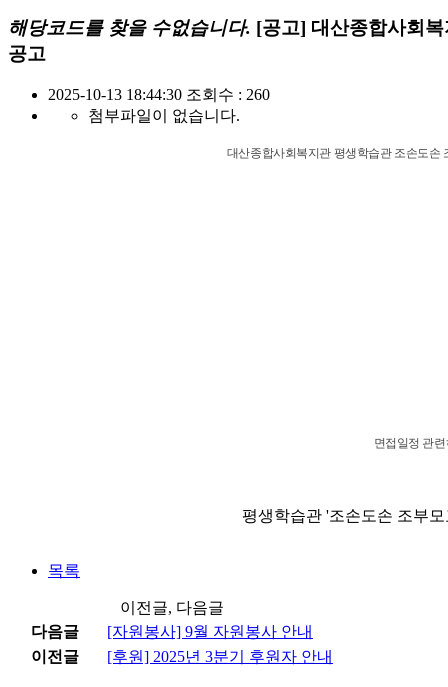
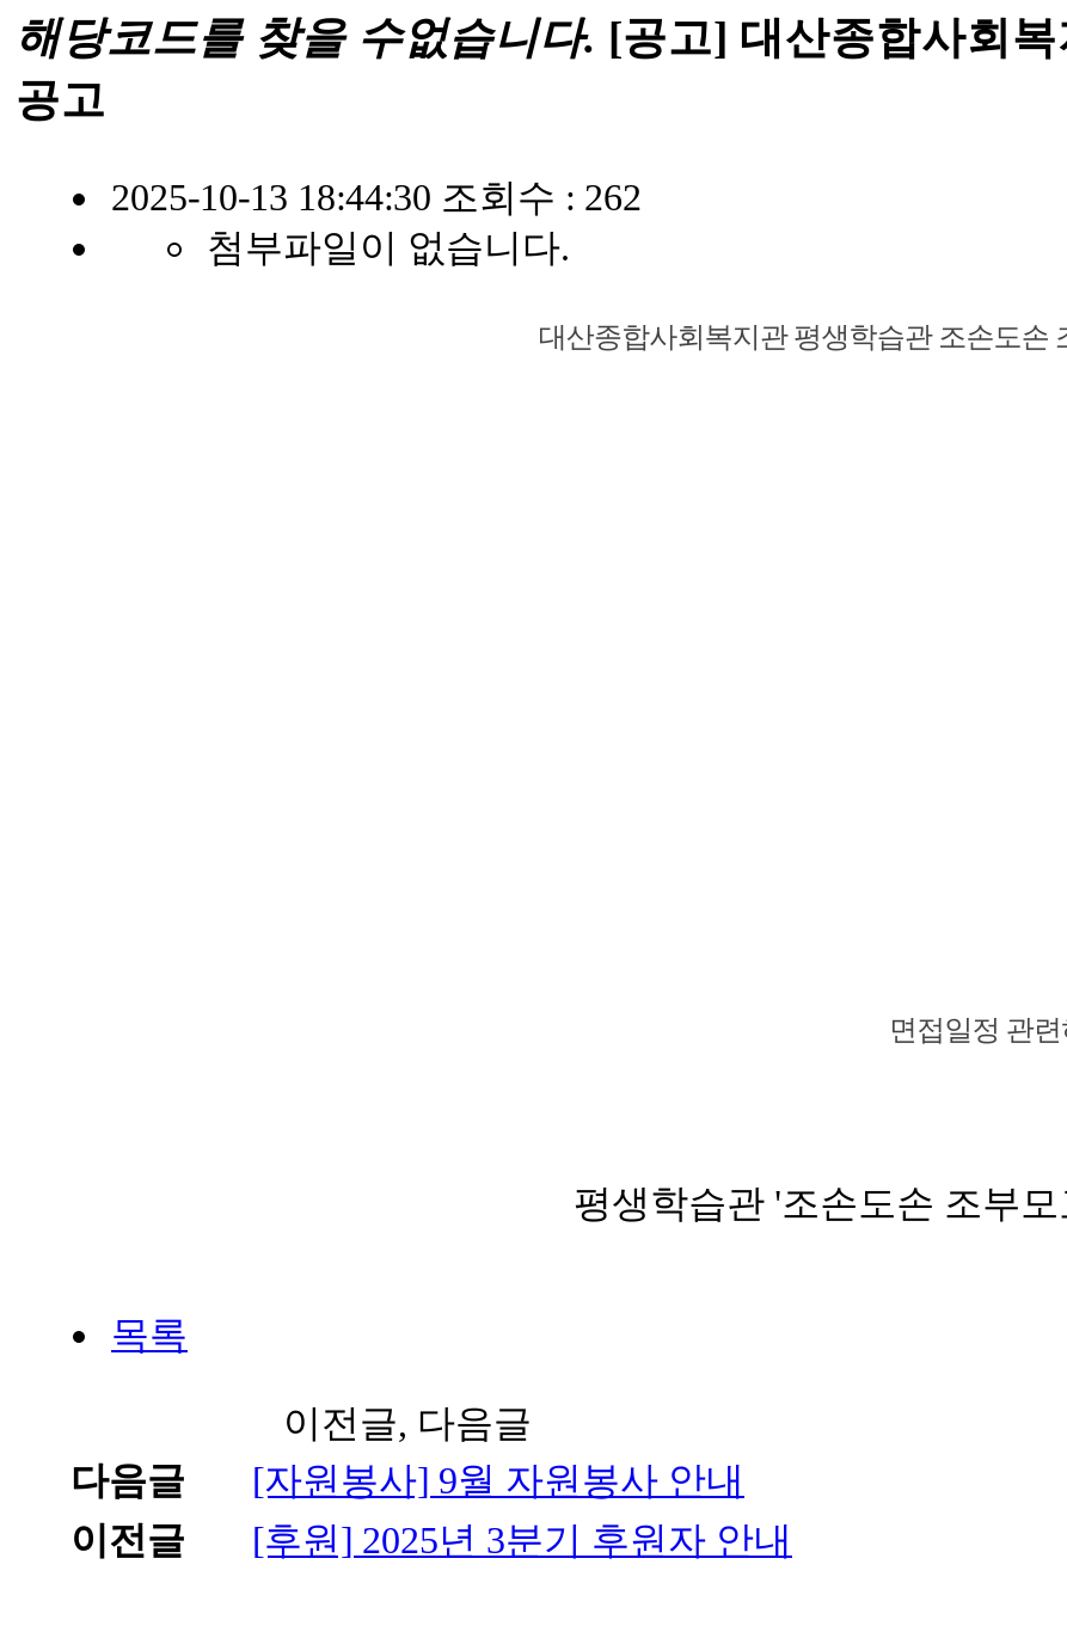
[48,86,270,103] 2025-10-13 18:44:30 조회수 : 260 -> [111,178,642,218] 2025-10-13 18:44:30 조회수 : 262

